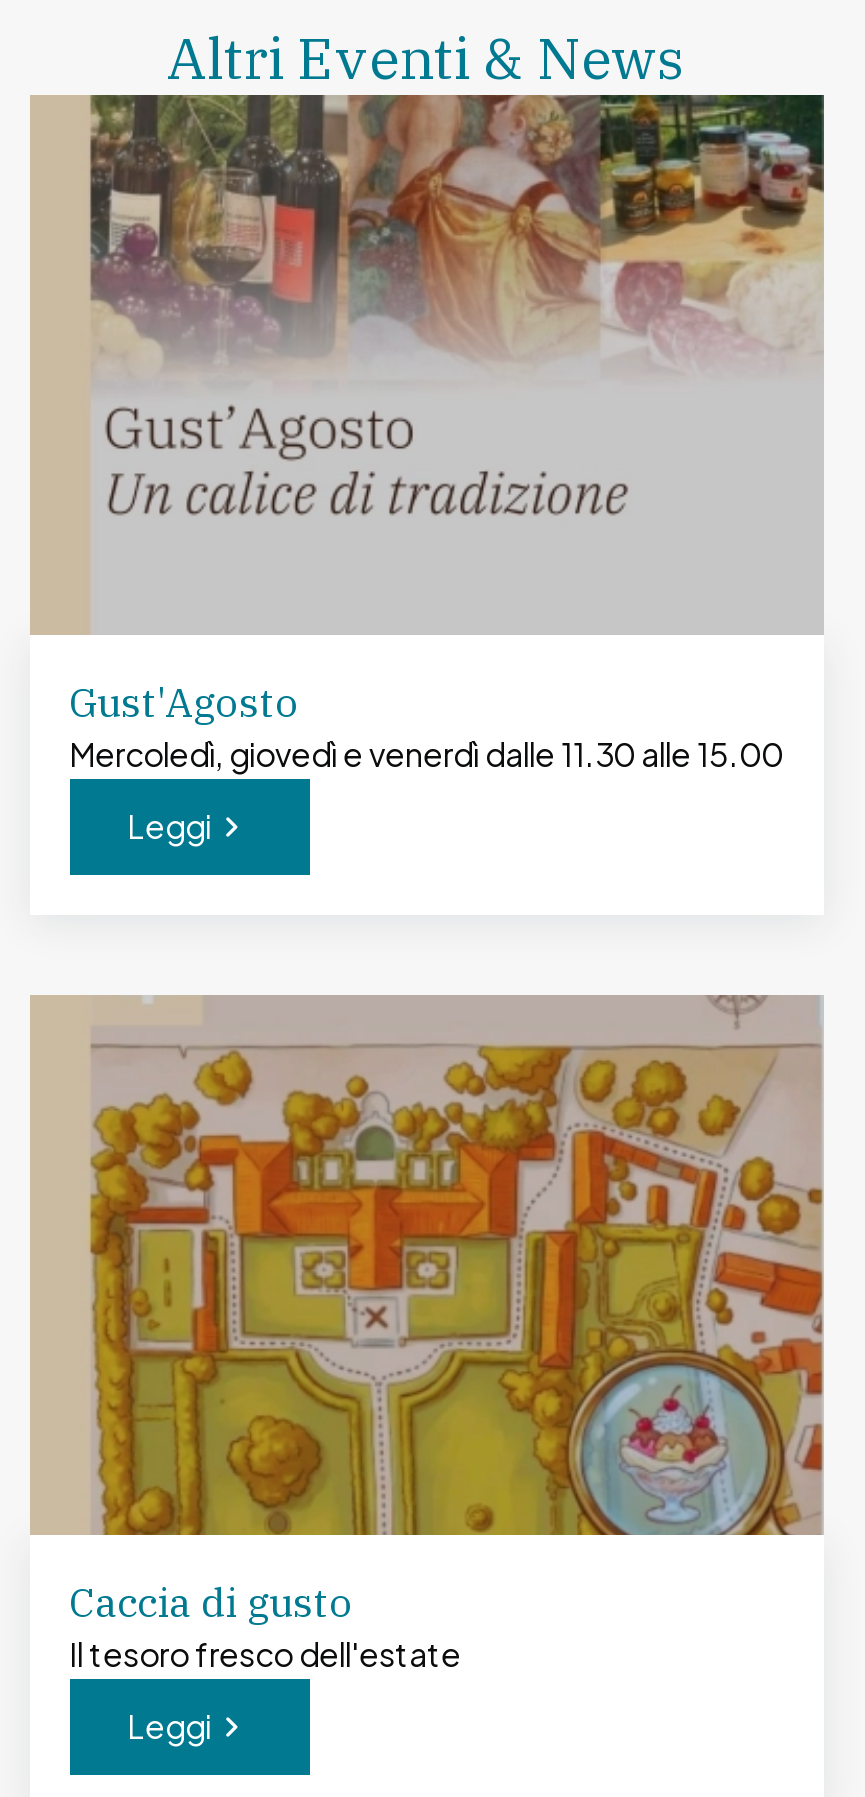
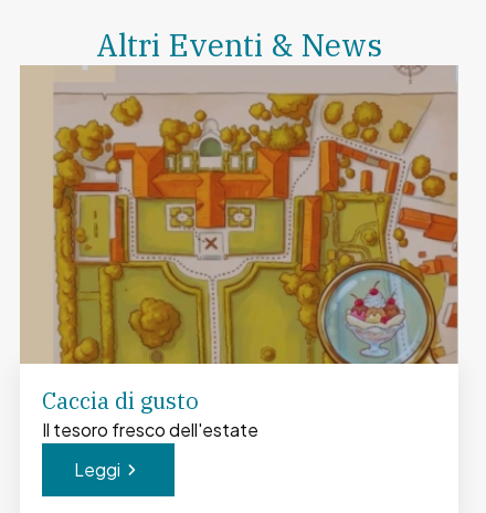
[69,95,824,848] [image] | Gust'Agosto | Mercoledì, giovedì e venerdì dalle 11.30 alle 15.00 | Leggi -> none

